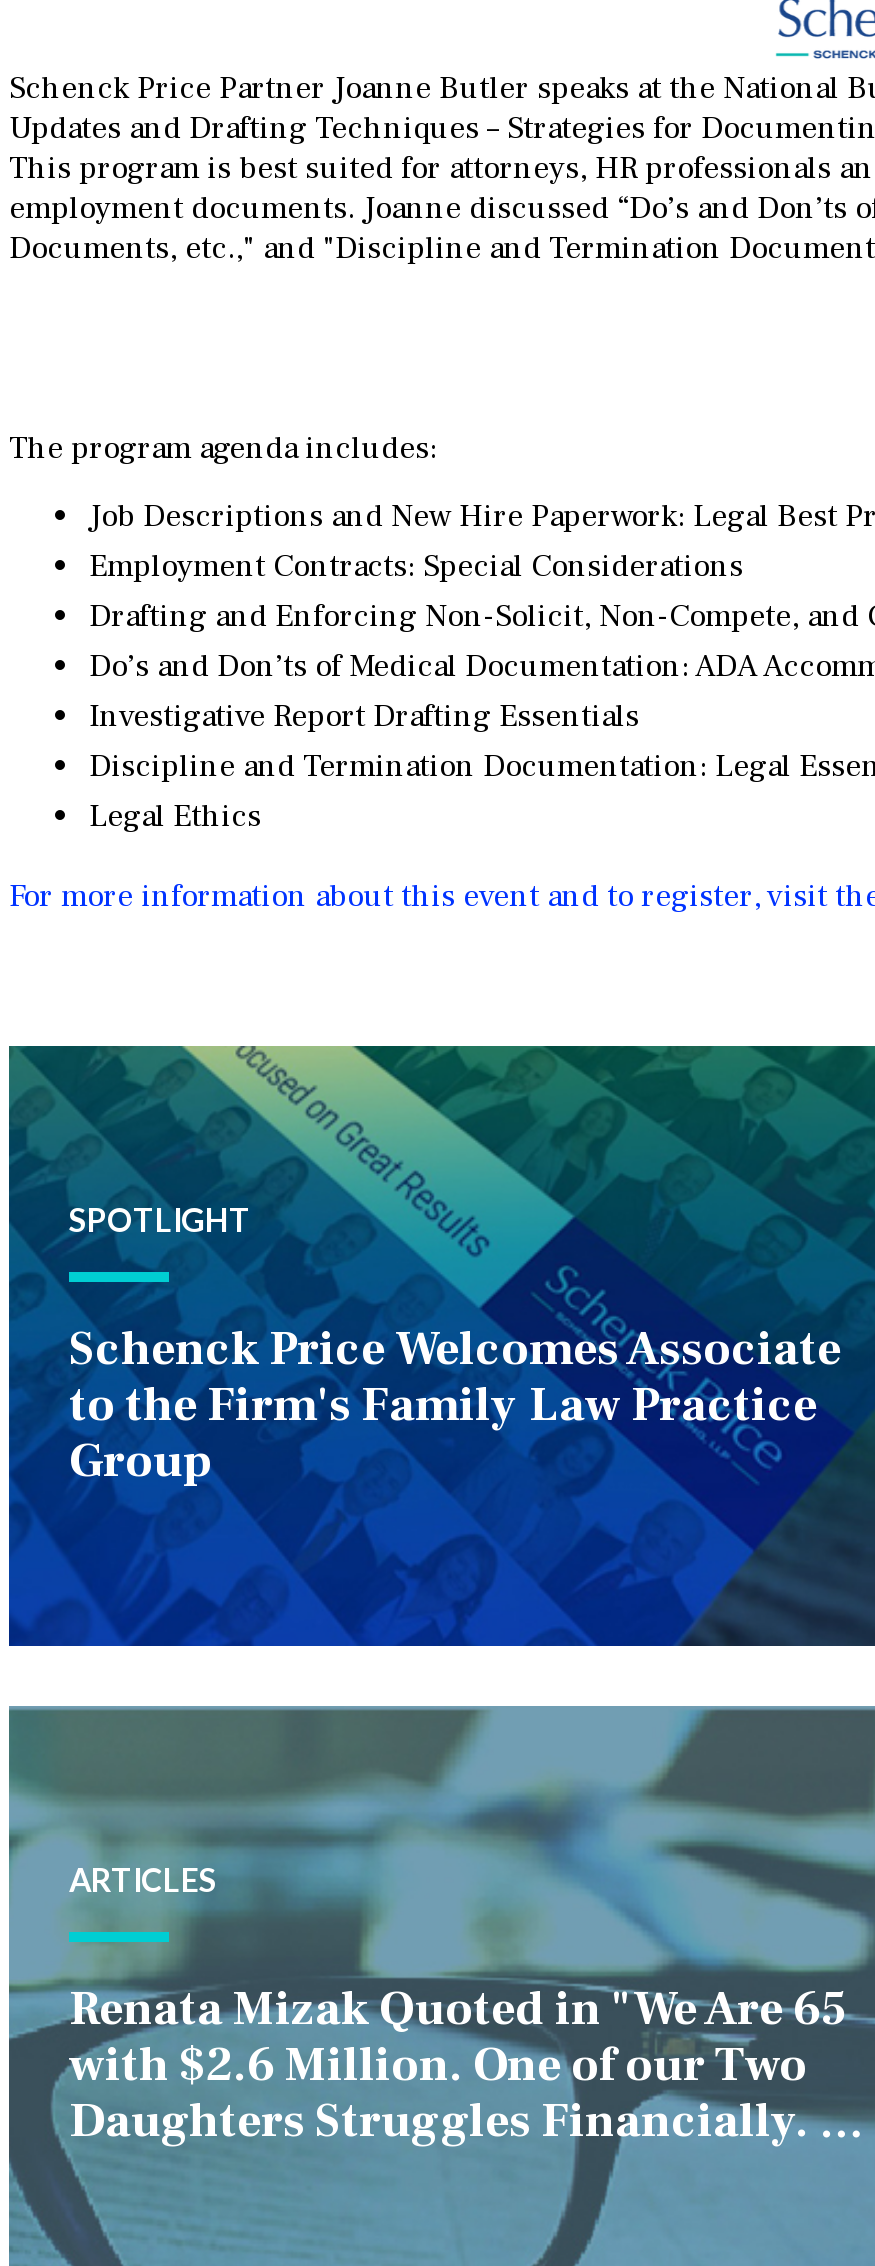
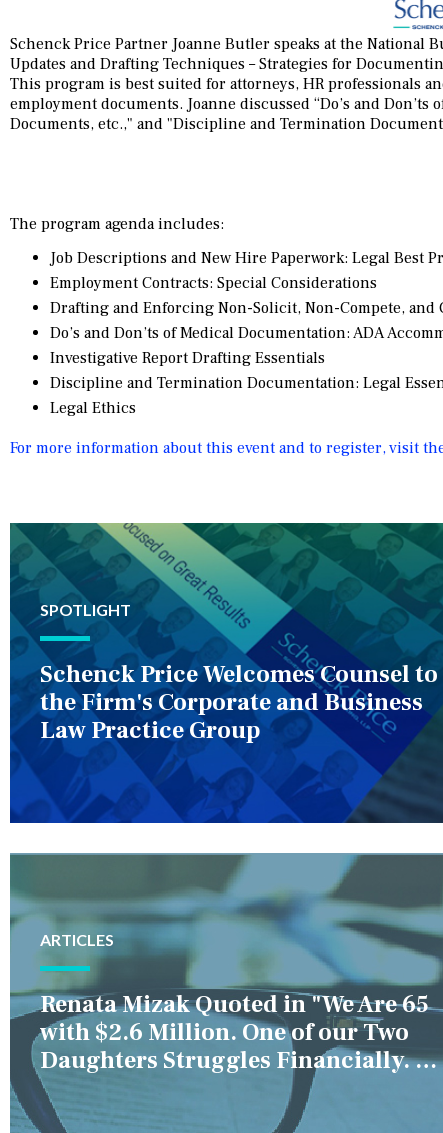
[69,1319,841,1493] Schenck Price Welcomes Associate | to the Firm's Family Law Practice | Group -> [40,659,438,746] Schenck Price Welcomes Counsel to | the Firm's Corporate and Business | Law Practice Group

